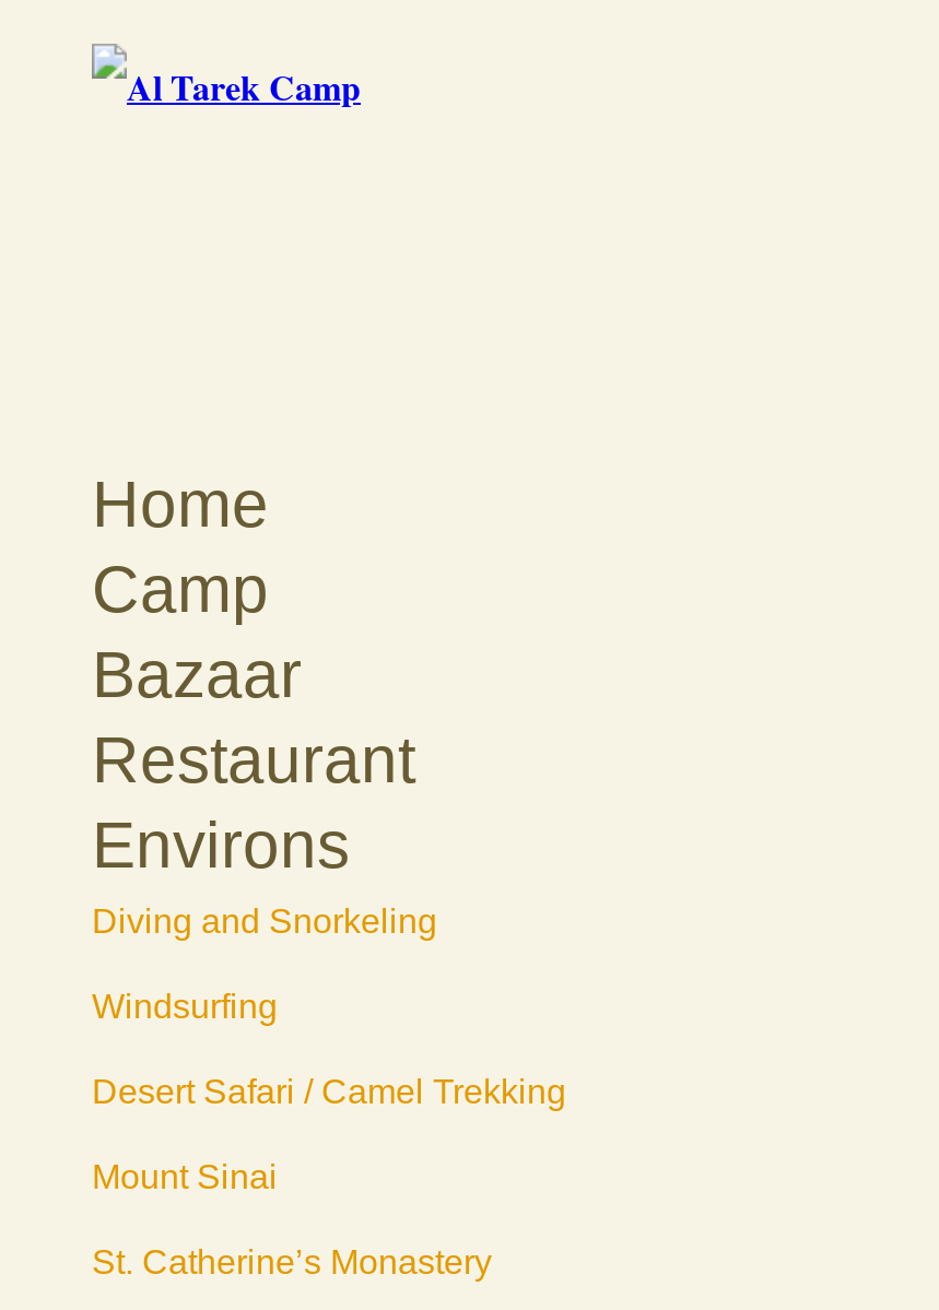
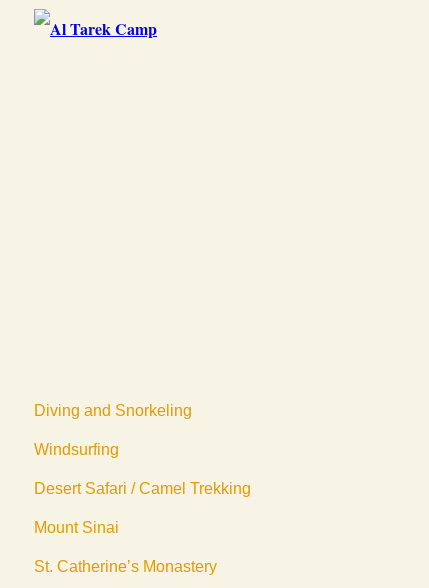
[92,468,415,881] Home | Camp | Bazaar | Restaurant | Environs -> none

